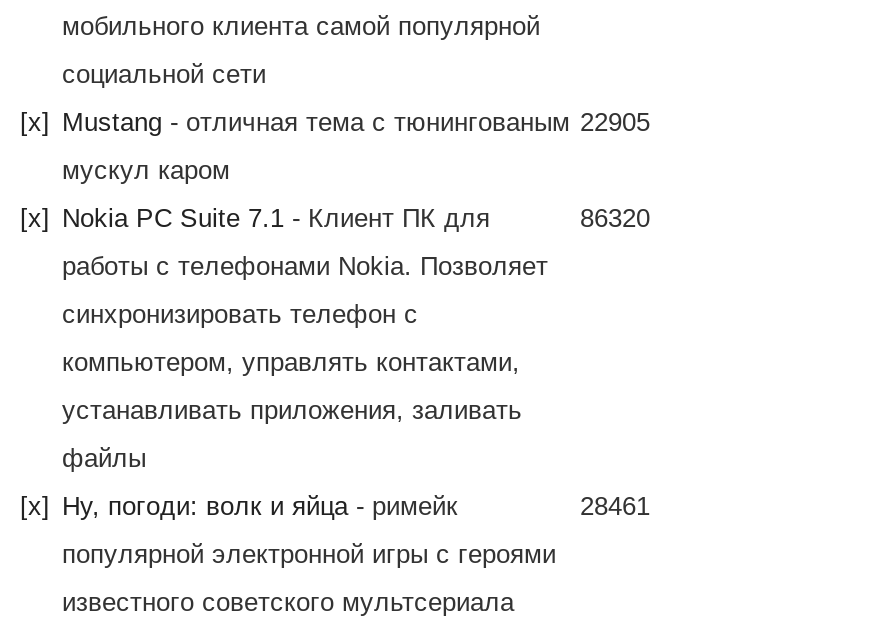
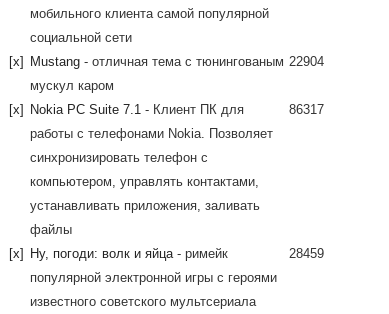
[20,107,650,137] [x] Mustang - отличная тема с тюнингованым 22905 -> [9,53,324,68] [x] Mustang - отличная тема с тюнингованым 22904
[580,203,650,233] 86320 -> [289,101,324,116] 86317
[580,491,650,521] 28461 -> [289,245,324,260] 28459

